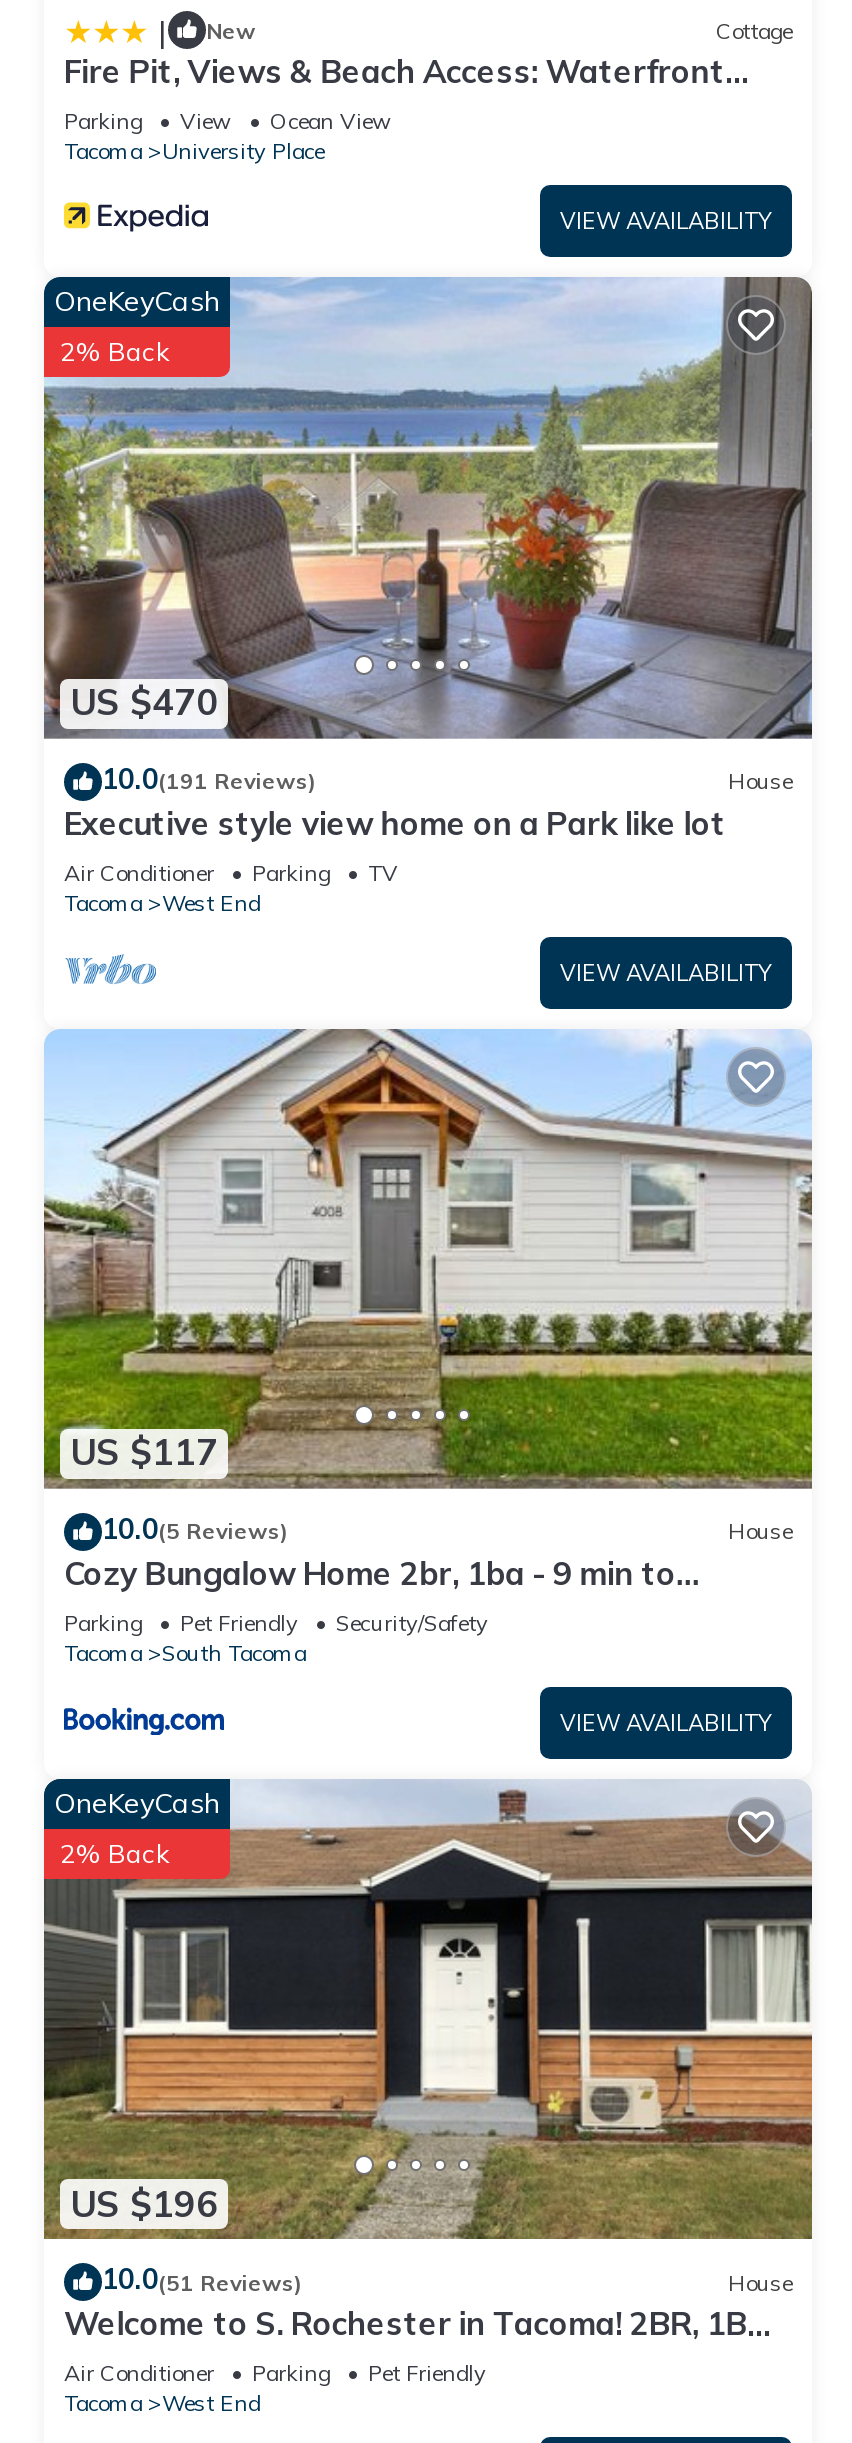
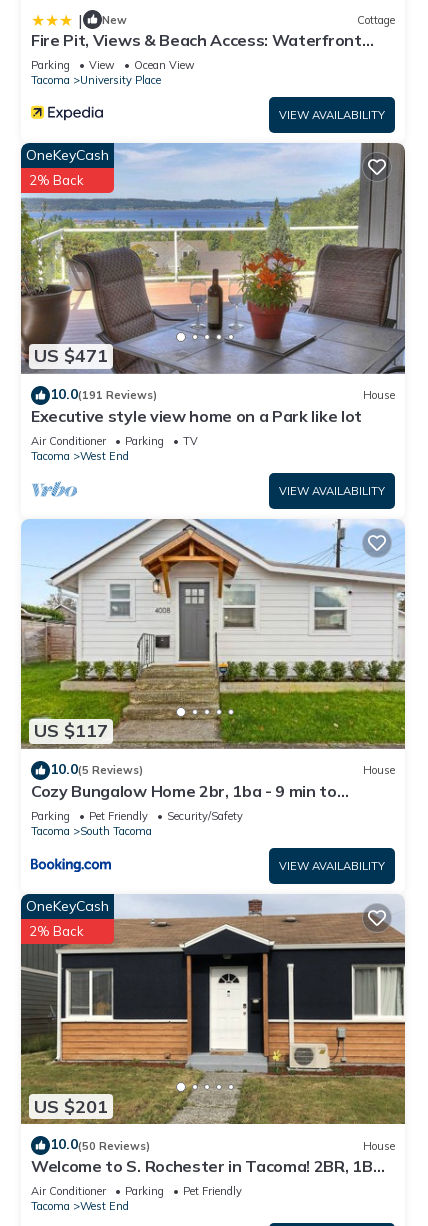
[70,679,218,725] US $470 -> [34,344,108,367] US $471
[70,2181,218,2227] US $196 -> [34,1095,108,1118] US $201
[102,2262,302,2298] 10.0(51 Reviews) -> [50,1135,150,1153] 10.0(50 Reviews)

